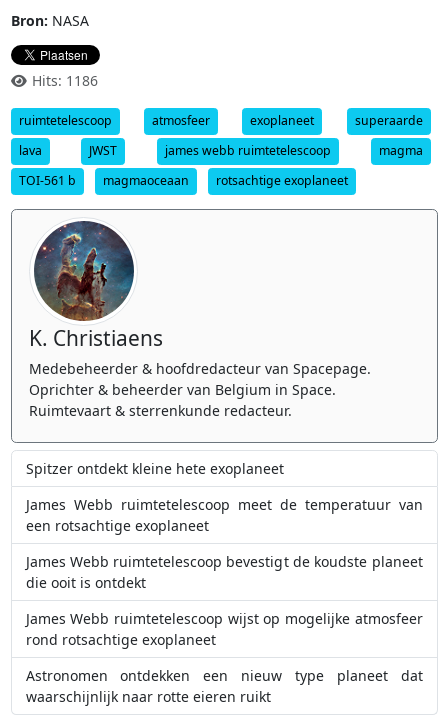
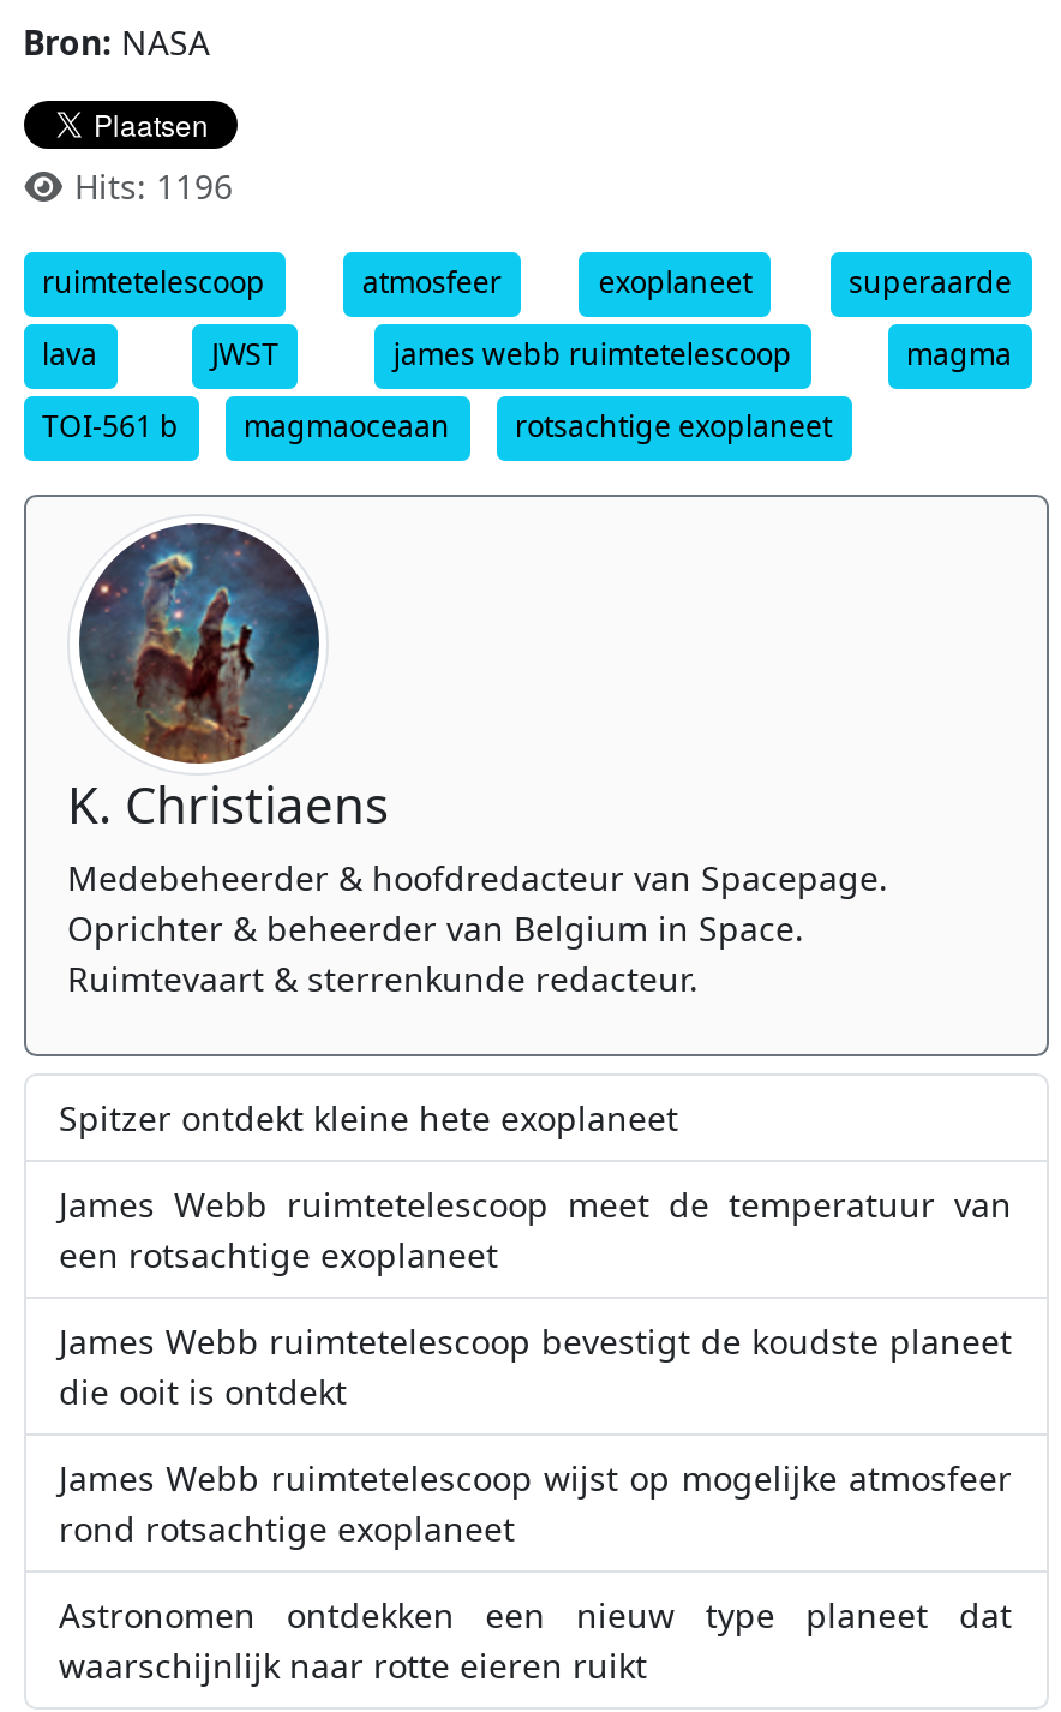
[32,71,98,90] Hits: 1186 -> [74,164,233,209] Hits: 1196

